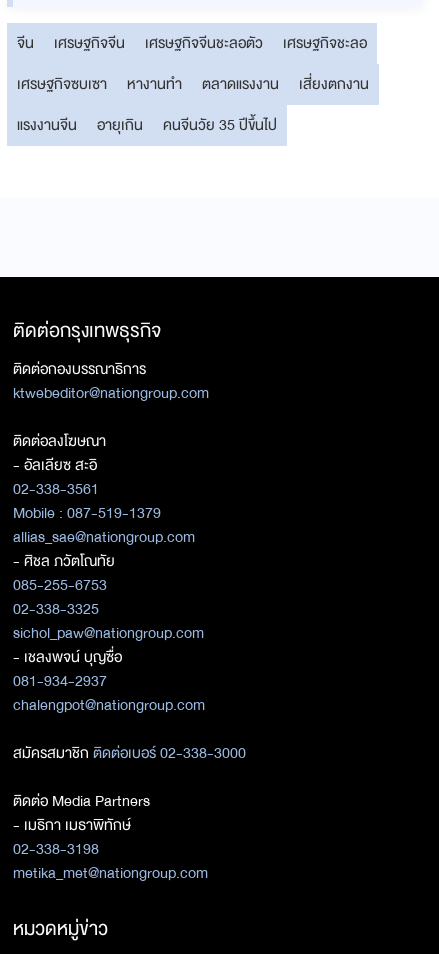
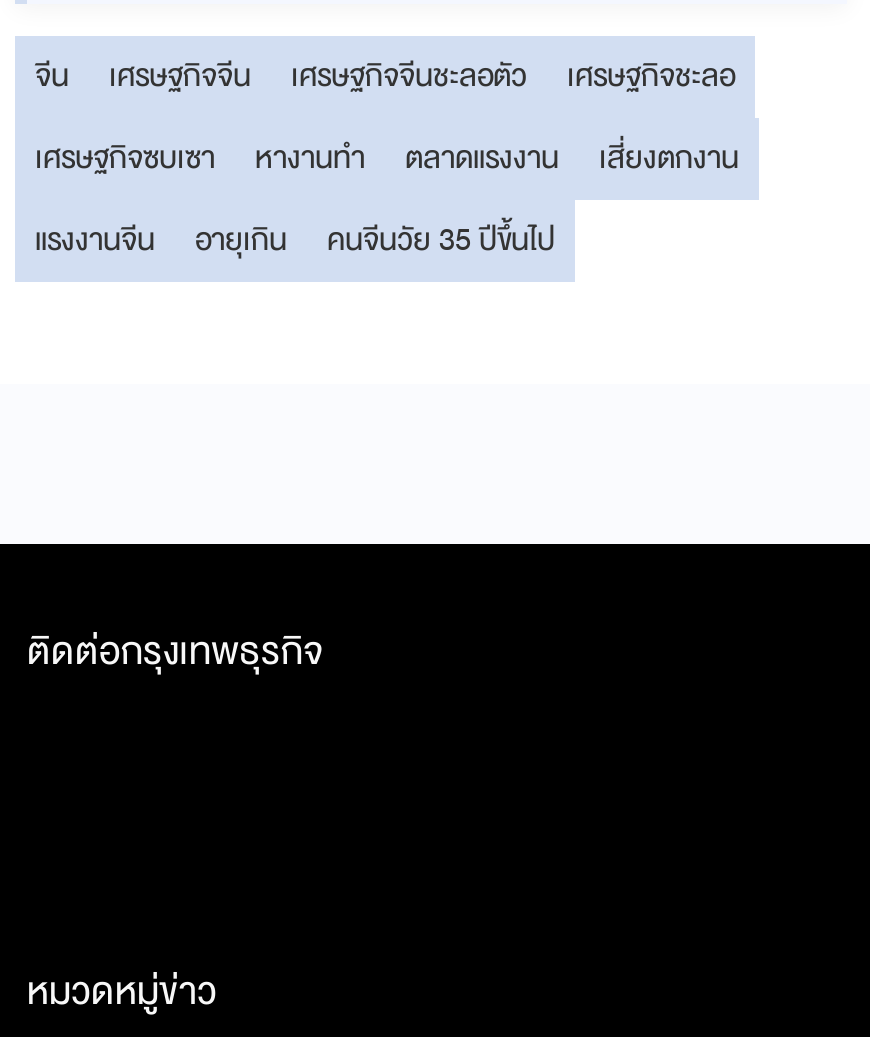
[13,356,246,886] ติดต่อกองบรรณาธิการ | ktwebeditor@nationgroup.com | ติดต่อลงโฆษณา | - อัลเลียซ สะอิ | 02-338-3561 | Mobile : 087-519-1379 | allias_sae@nationgroup.com | - ศิชล ภวัตโณทัย | 085-255-6753 | 02-338-3325 | sichol_paw@nationgroup.com | - เชลงพจน์ บุญซื่อ | 081-934-2937 | chalengpot@nationgroup.com | สมัครสมาชิกติดต่อเบอร์ 02-338-3000 | ติดต่อ Media Partners | - เมธิกา เมธาพิทักษ์ | 02-338-3198 | metika_met@nationgroup.com -> none

